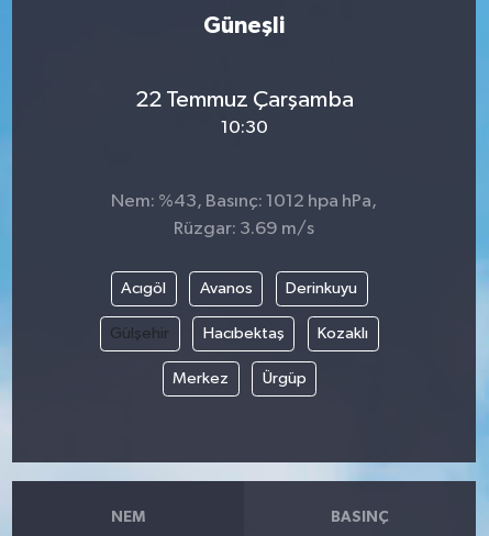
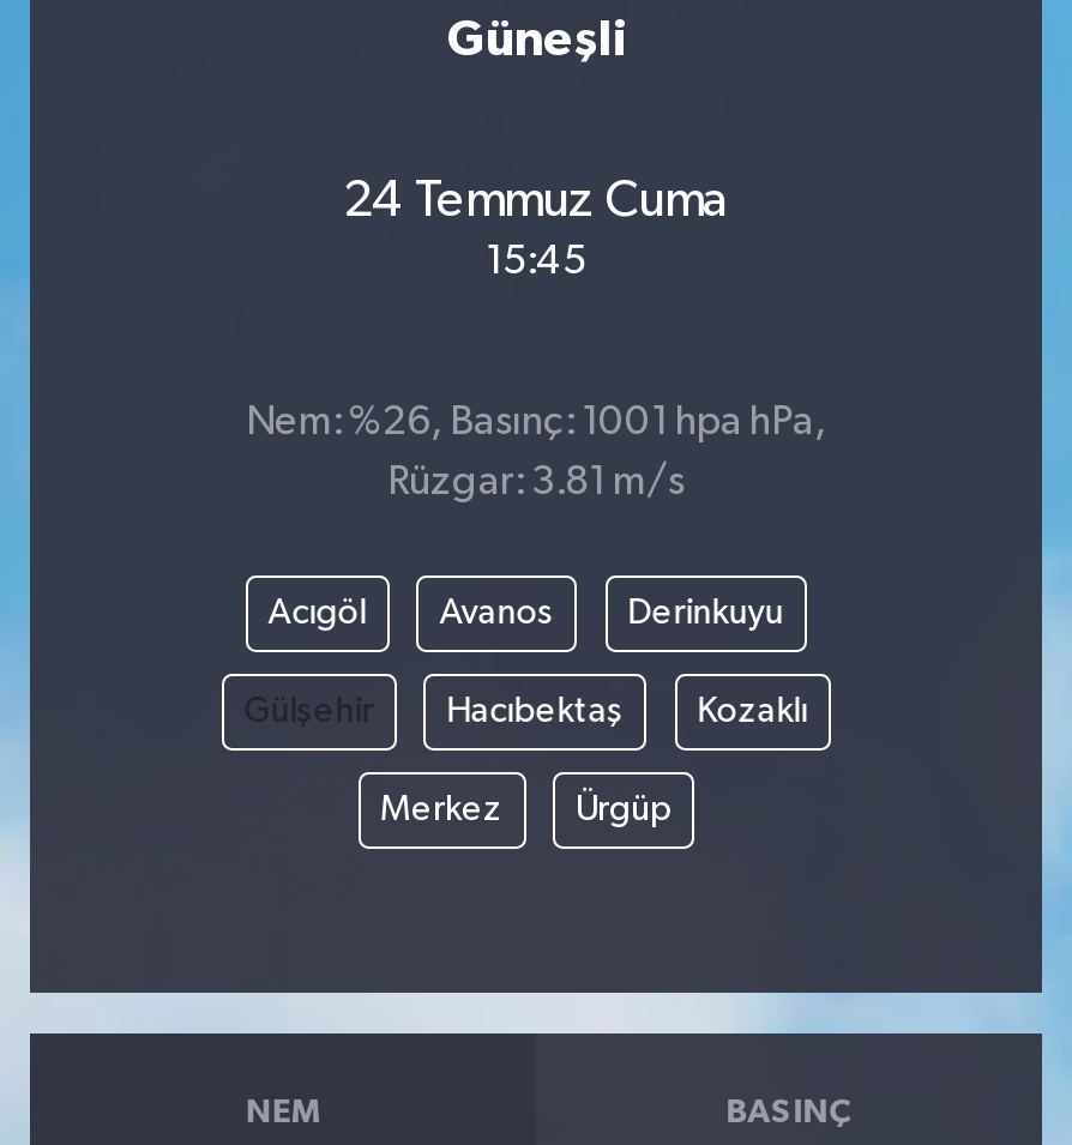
[135,87,353,112] 22 Temmuz Çarşamba -> [343,174,729,227] 24 Temmuz Cuma
[220,118,268,137] 10:30 -> [486,241,586,282] 15:45
[111,192,377,211] Nem: %43, Basınç: 1012 hpa hPa, -> [246,403,826,444] Nem: %26, Basınç: 1001 hpa hPa,
[174,220,314,238] Rüzgar: 3.69 m/s -> [387,463,685,504] Rüzgar: 3.81 m/s

